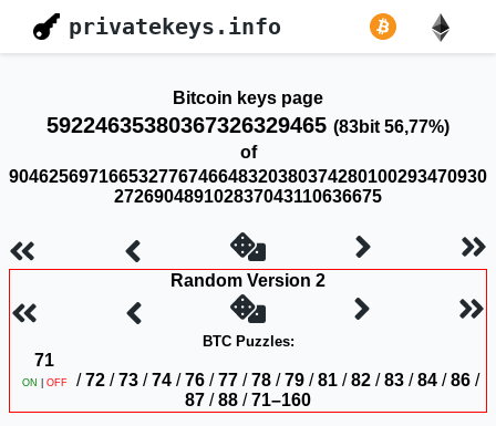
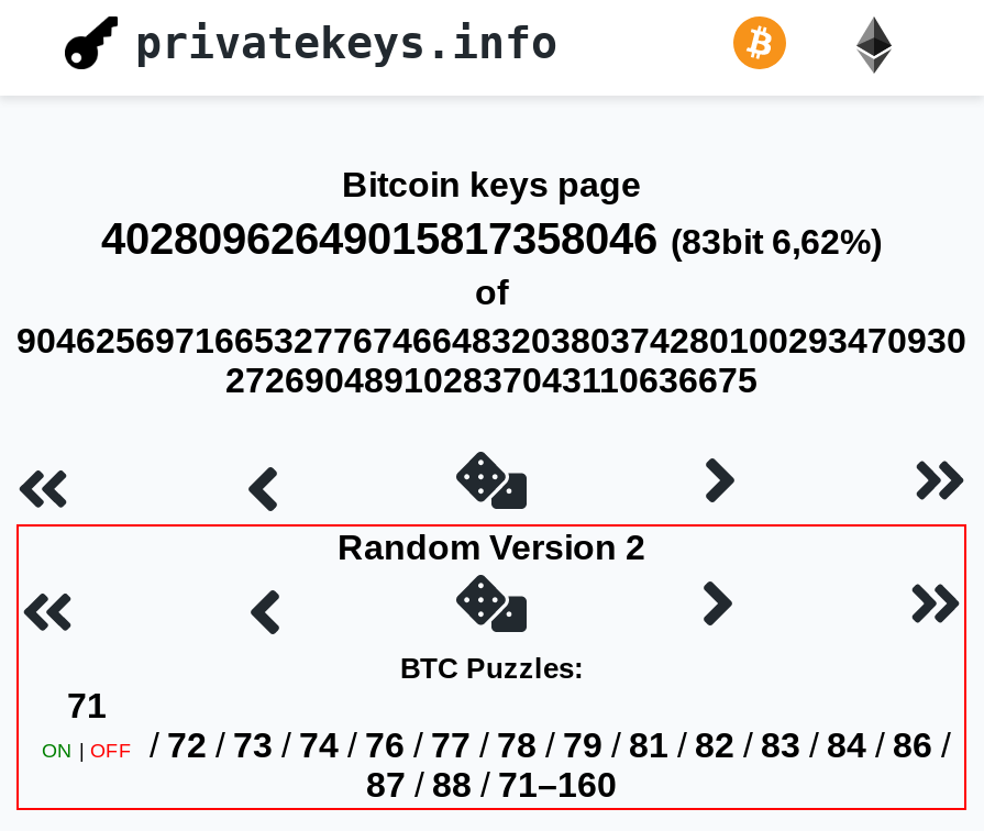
[46,113,449,137] 59224635380367326329465 (83bit 56,77%) -> [101,214,882,263] 40280962649015817358046 (83bit 6,62%)

